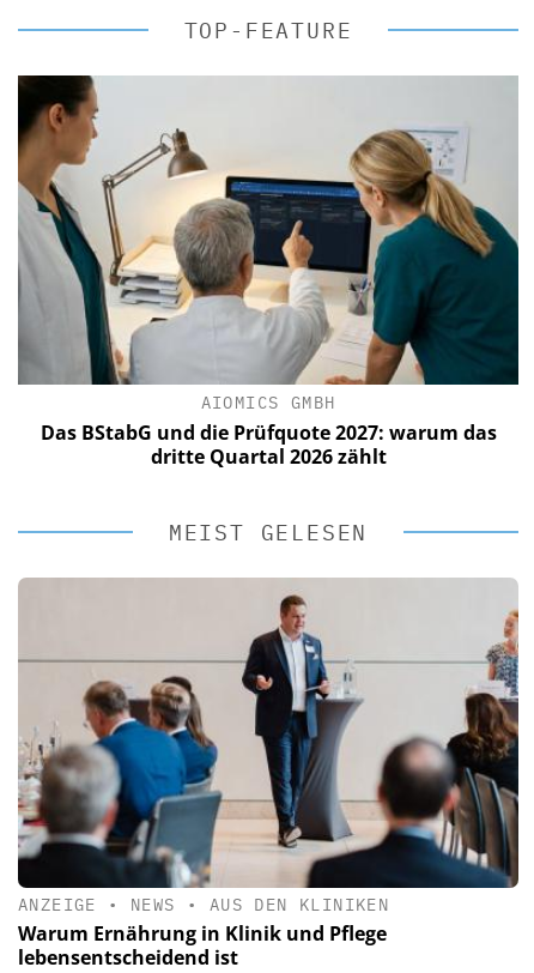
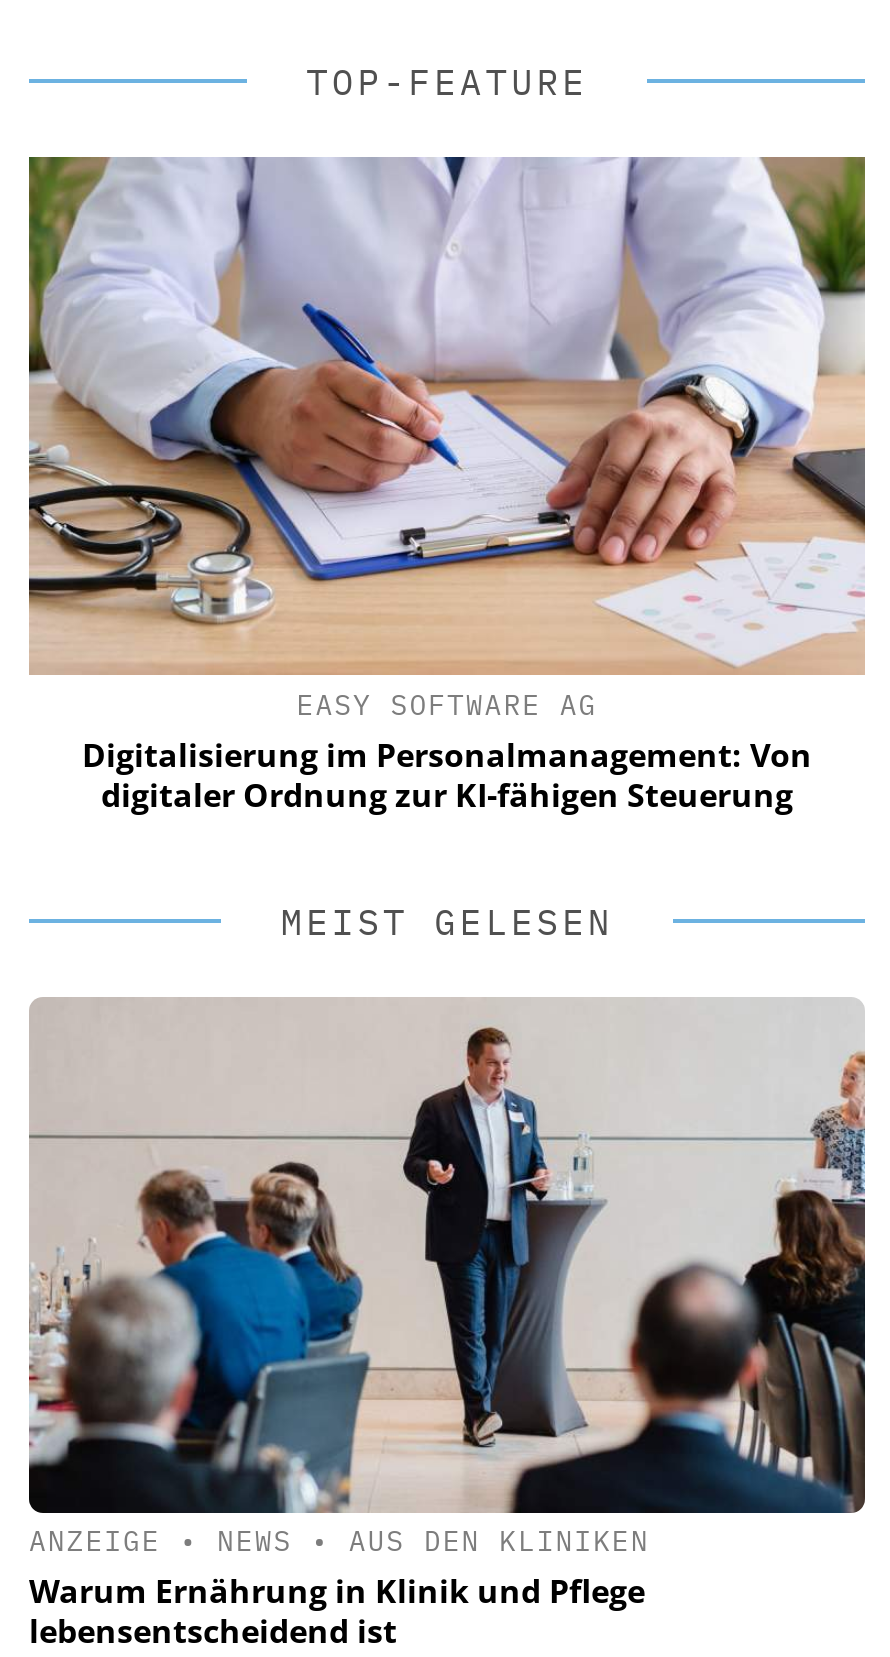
[17,74,520,470] [image] | AIOMICS GMBH | Das BStabG und die Prüfquote 2027: warum das | dritte Quartal 2026 zählt -> [27,155,867,817] [image] | EASY SOFTWARE AG | Digitalisierung im Personalmanagement: Von | digitaler Ordnung zur KI-fähigen Steuerung

